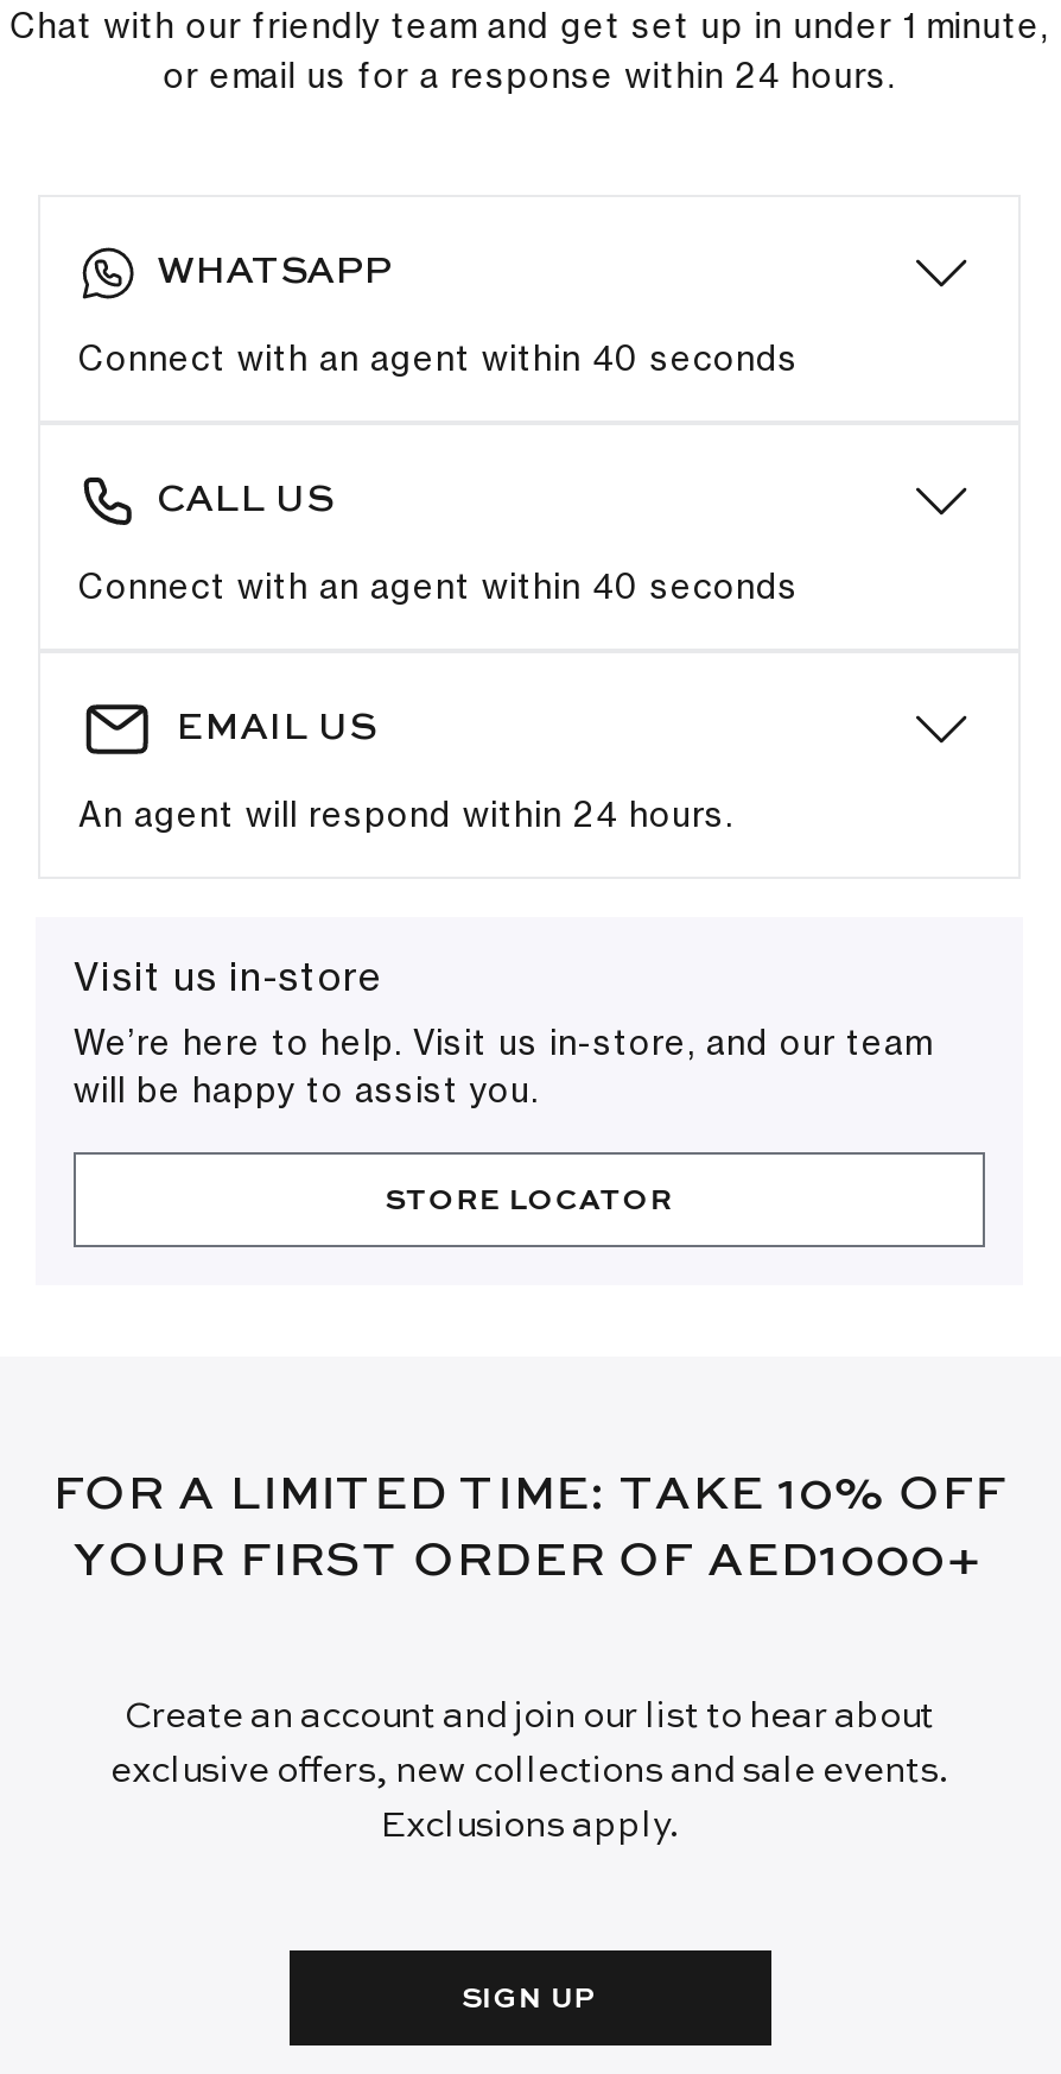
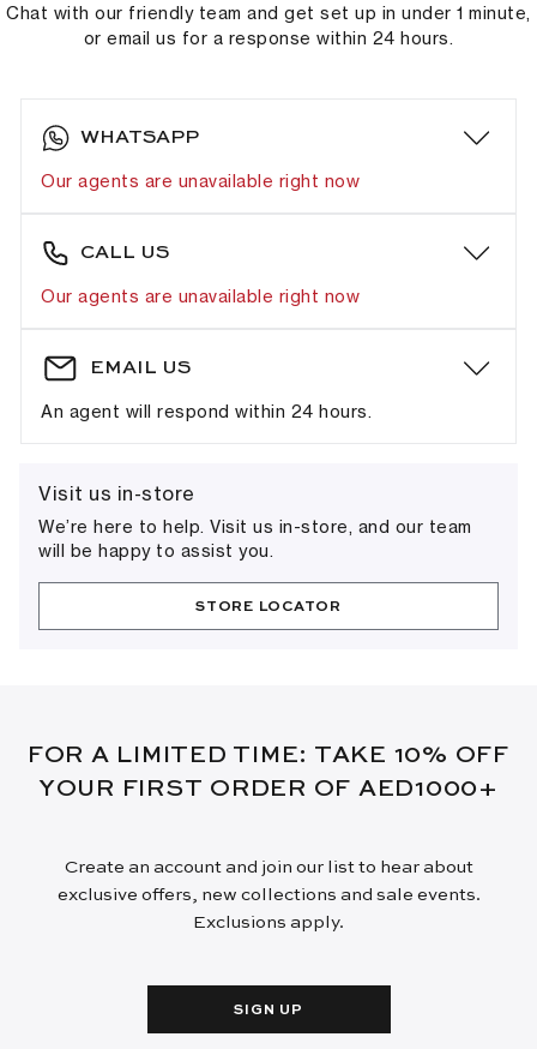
[78,337,799,378] Connect with an agent within 40 seconds -> [41,170,360,191] Our agents are unavailable right now
[78,565,799,606] Connect with an agent within 40 seconds -> [41,286,360,306] Our agents are unavailable right now

